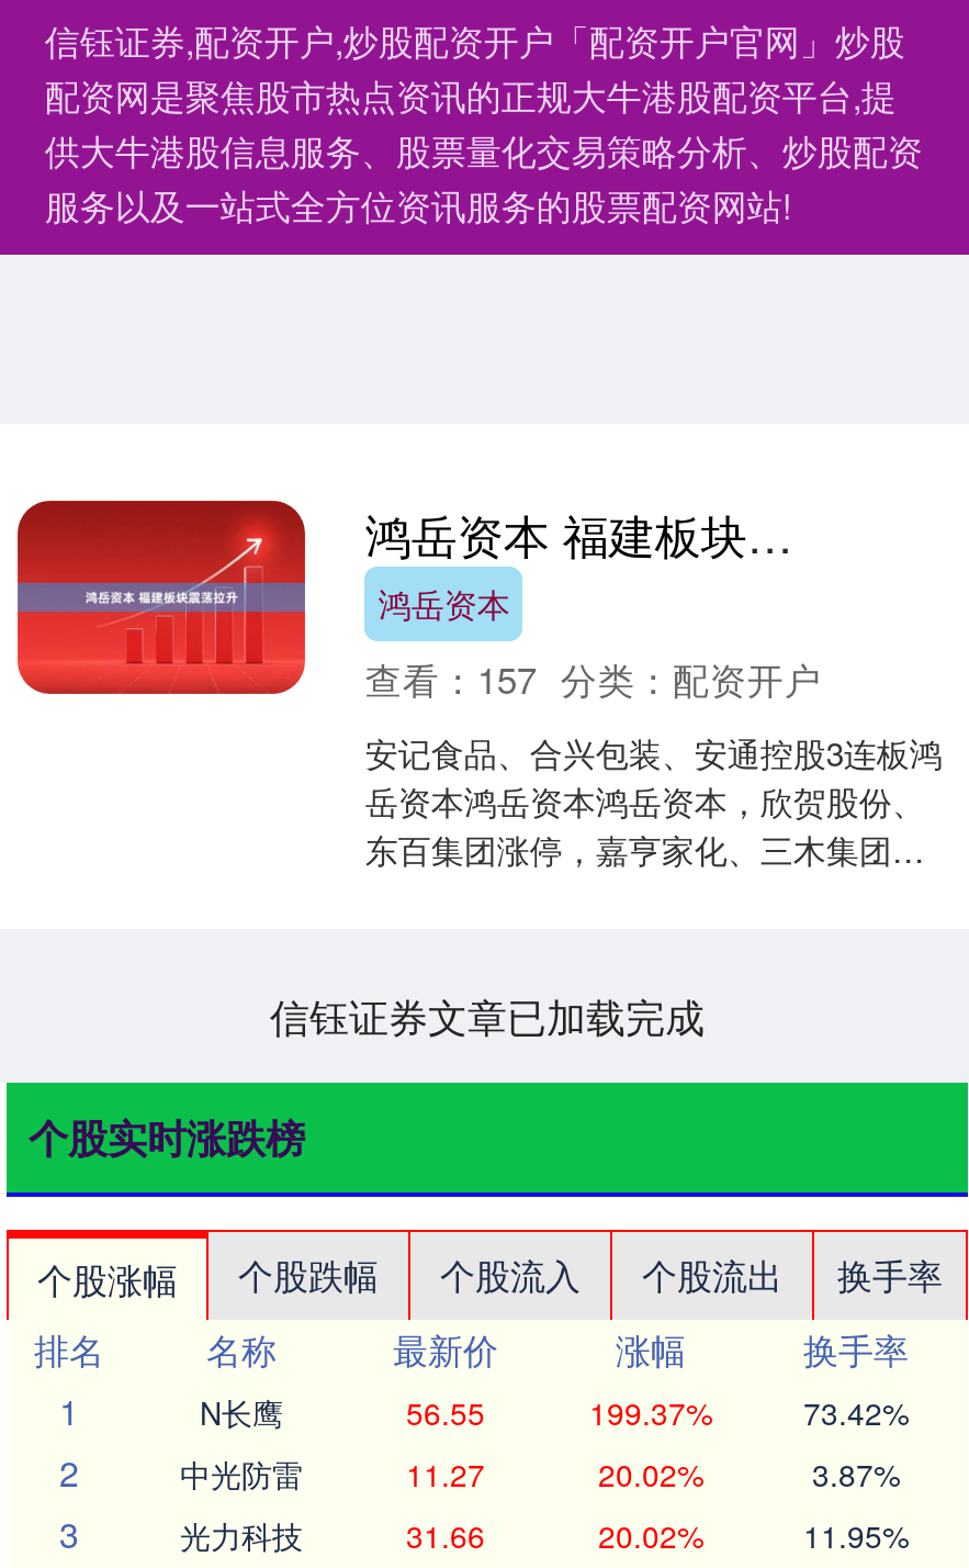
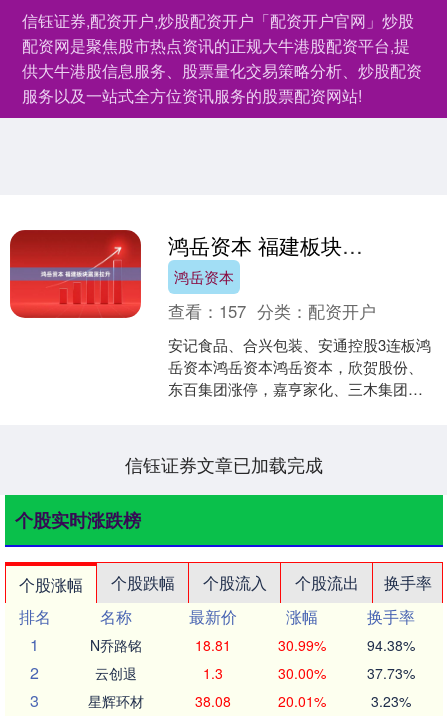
[200,1390,909,1434] N长鹰 | 56.55 | 199.37% | 73.42% -> [90,635,414,655] N乔路铭 | 18.81 | 30.99% | 94.38%
[180,1452,900,1496] 中光防雷 | 11.27 | 20.02% | 3.87% -> [95,663,414,683] 云创退 | 1.3 | 30.00% | 37.73%
[180,1513,909,1557] 光力科技 | 31.66 | 20.02% | 11.95% -> [88,691,410,711] 星辉环材 | 38.08 | 20.01% | 3.23%

